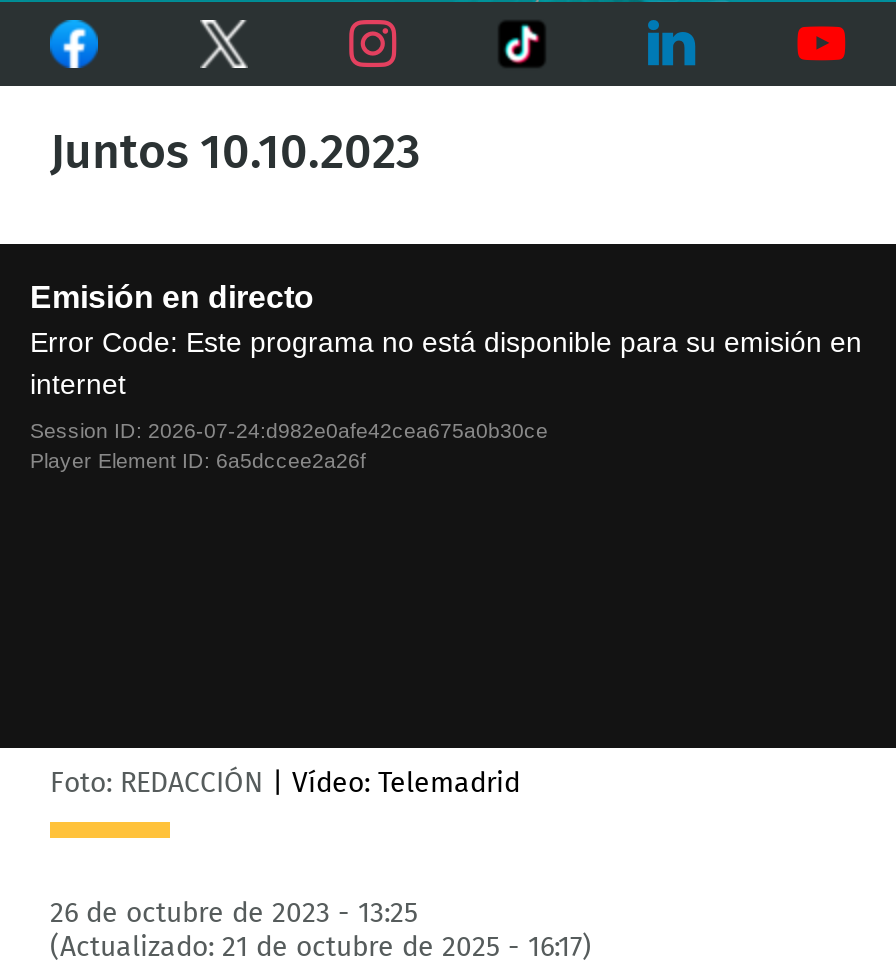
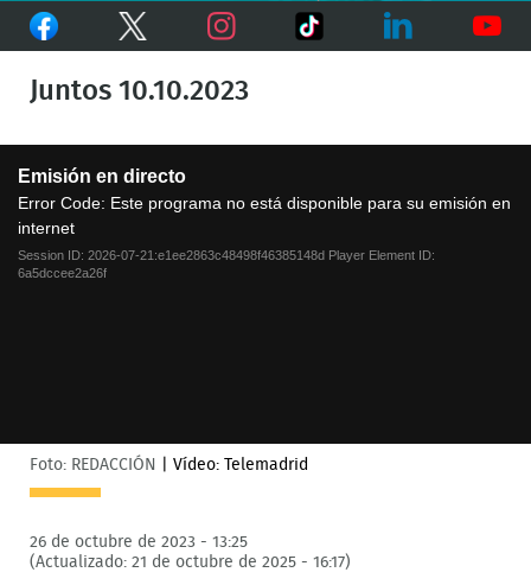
[30,418,548,472] Session ID: 2026-07-24:d982e0afe42cea675a0b30ce | Player Element ID: 6a5dccee2a26f -> [18,248,435,280] Session ID: 2026-07-21:e1ee2863c48498f46385148d Player Element ID: | 6a5dccee2a26f

